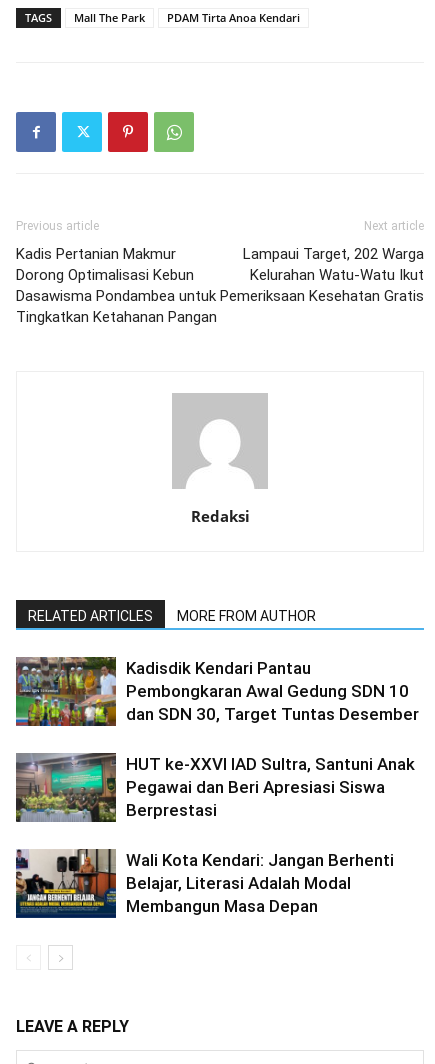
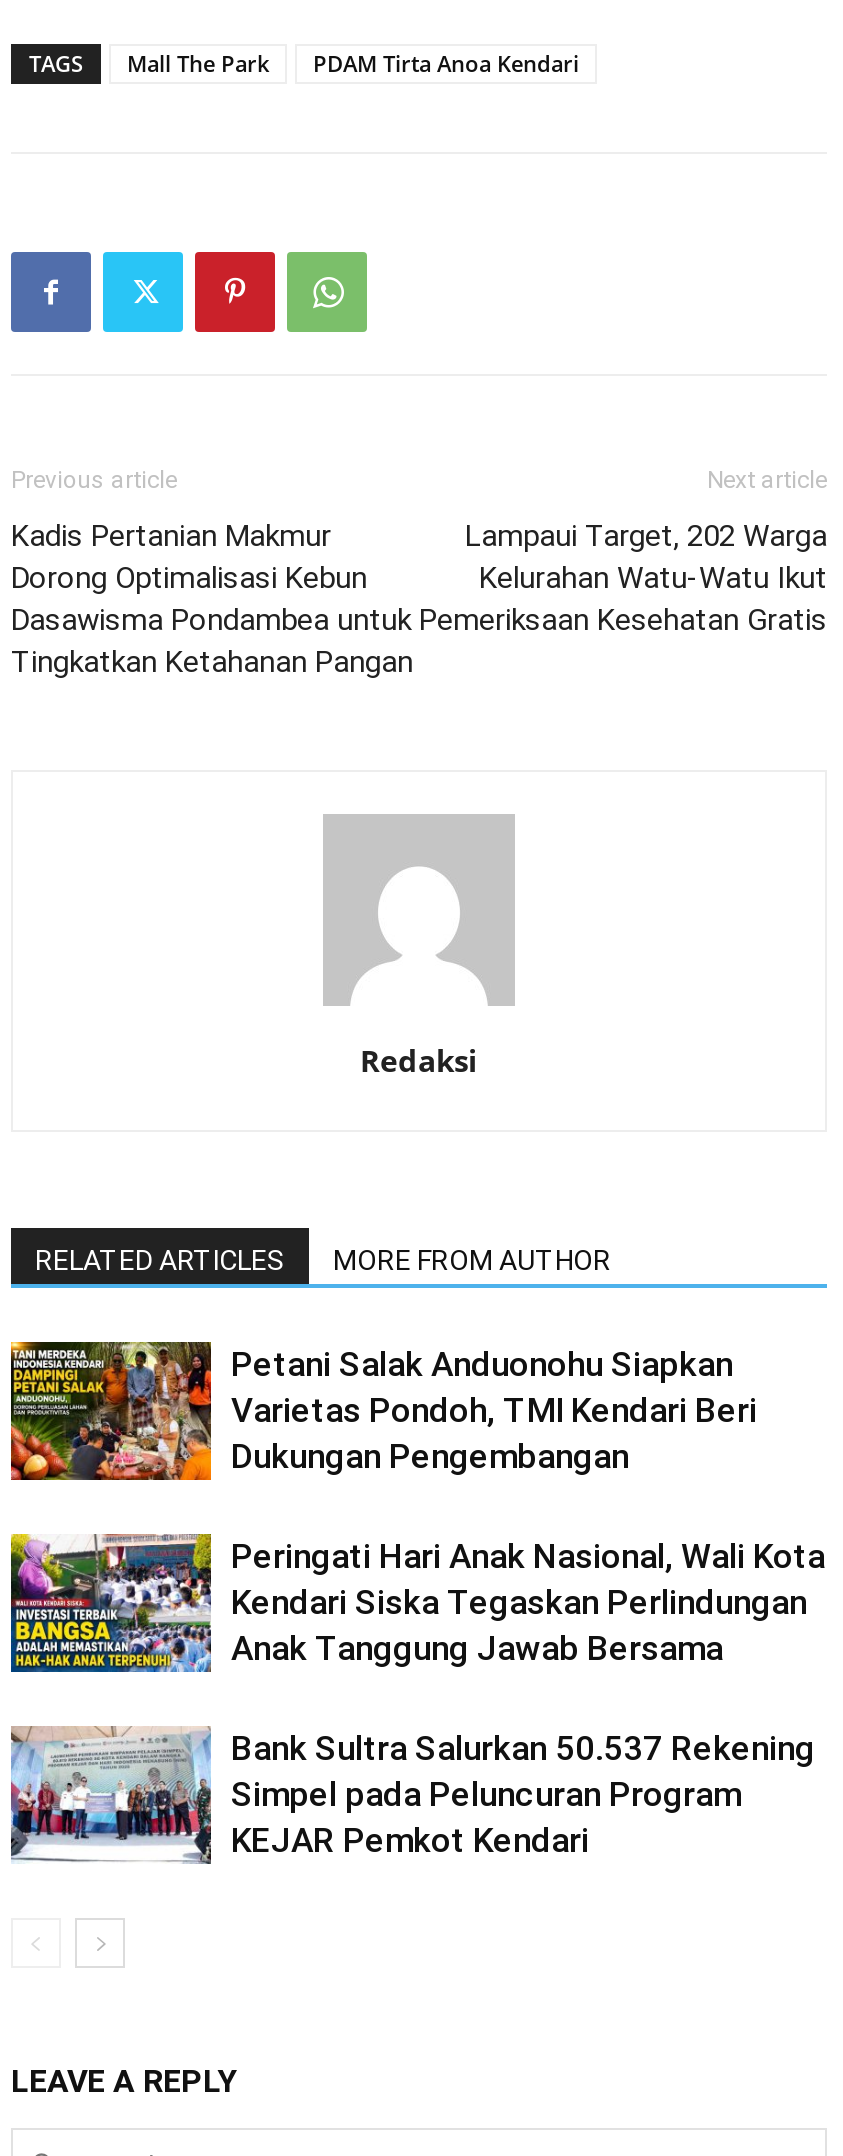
[15,656,419,727] [image] | Kadisdik Kendari Pantau | Pembongkaran Awal Gedung SDN 10 | dan SDN 30, Target Tuntas Desember -> [9,1340,757,1482] [image] | Petani Salak Anduonohu Siapkan | Varietas Pondoh, TMI Kendari Beri | Dukungan Pengembangan
[15,752,415,823] [image] | HUT ke-XXVI IAD Sultra, Santuni Anak | Pegawai dan Beri Apresiasi Siswa | Berprestasi -> [9,1532,825,1674] [image] | Peringati Hari Anak Nasional, Wali Kota | Kendari Siska Tegaskan Perlindungan | Anak Tanggung Jawab Bersama
[15,848,394,919] [image] | Wali Kota Kendari: Jangan Berhenti | Belajar, Literasi Adalah Modal | Membangun Masa Depan -> [9,1726,815,1864] [image] | Bank Sultra Salurkan 50.537 Rekening | Simpel pada Peluncuran Program | KEJAR Pemkot Kendari

